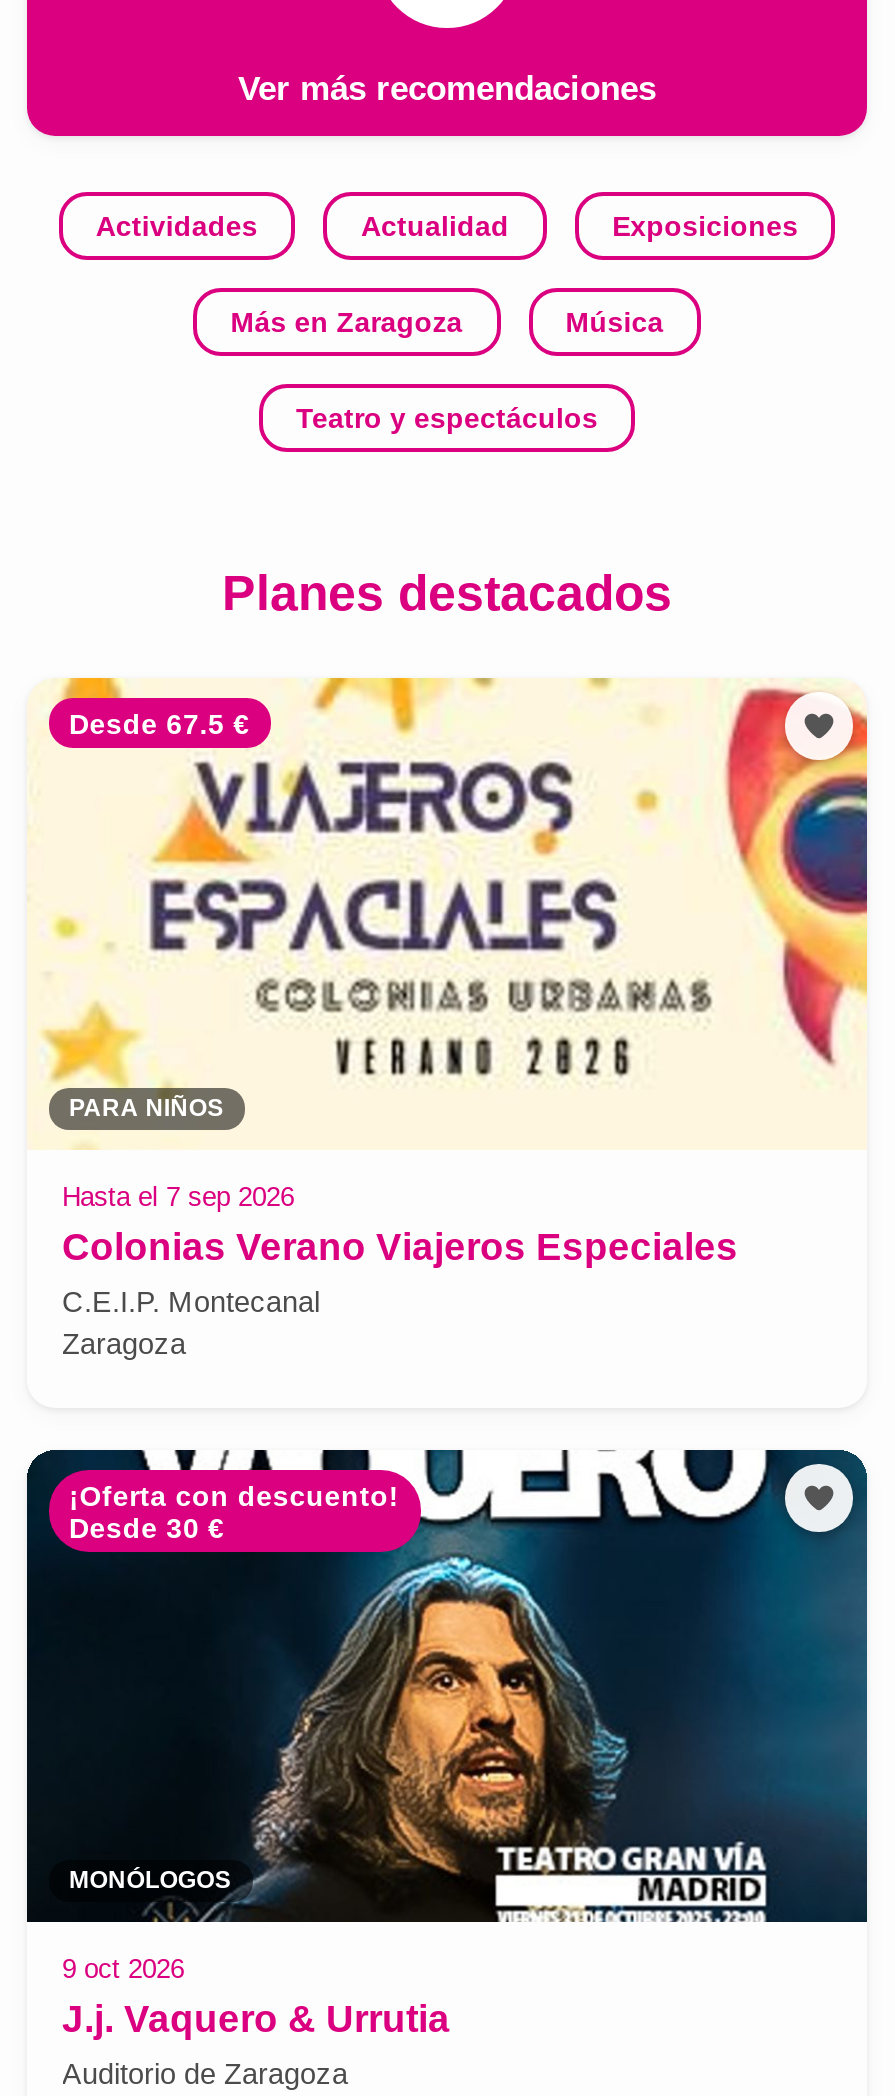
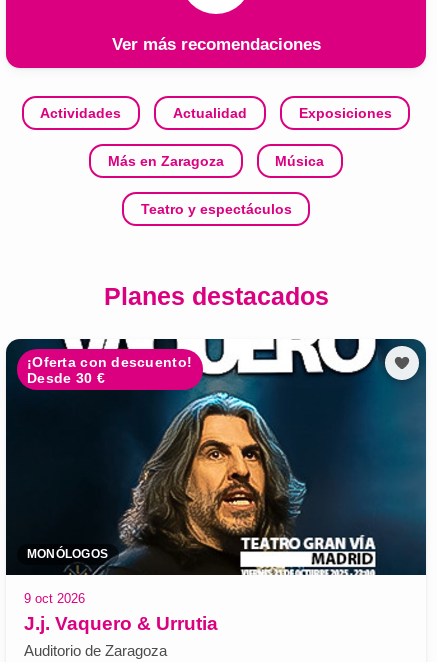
[27,676,869,1150] [image] | Desde 67.5 € -> none
[62,1094,738,1360] PARA NIÑOS | Hasta el 7 sep 2026 | Colonias Verano Viajeros Especiales | C.E.I.P. Montecanal | Zaragoza -> none

